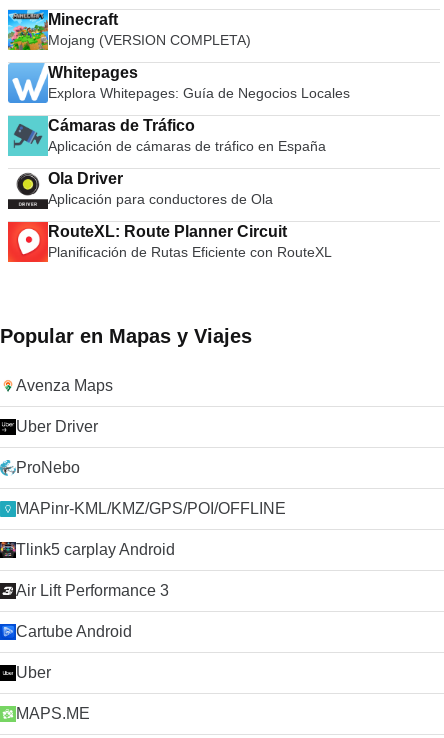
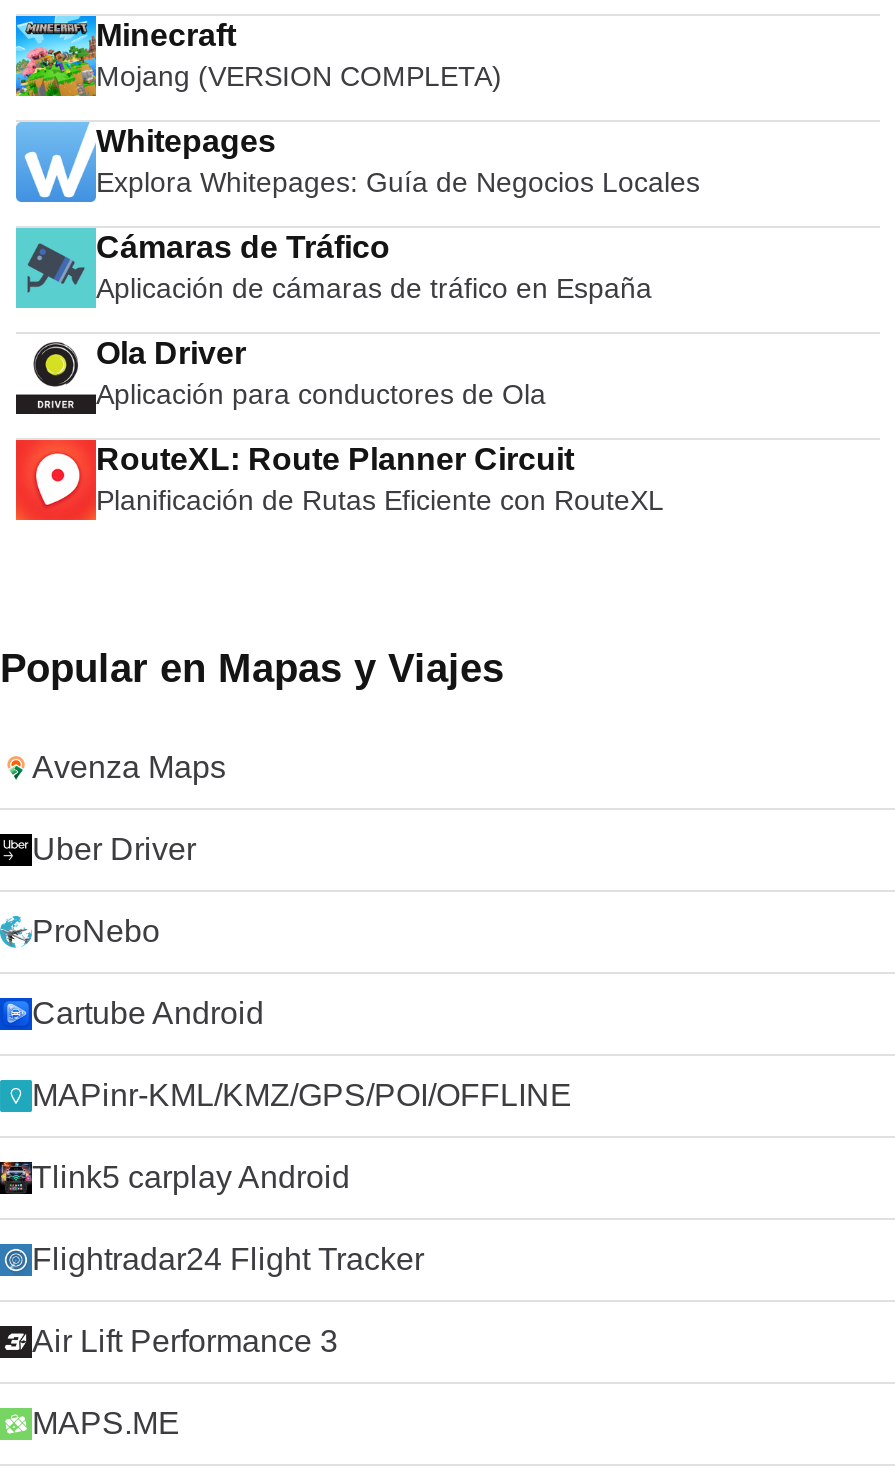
moved [16,500,286,558] -> [32,1078,572,1194]: MAPinr-KML/KMZ/GPS/POI/OFFLINE | Tlink5 carplay Android
none -> [32,1242,424,1276] Flightradar24 Flight Tracker
moved [16,582,169,599] -> [32,1324,338,1358]: Air Lift Performance 3
moved [16,623,132,640] -> [32,996,264,1030]: Cartube Android
[16,664,51,681] Uber -> none

